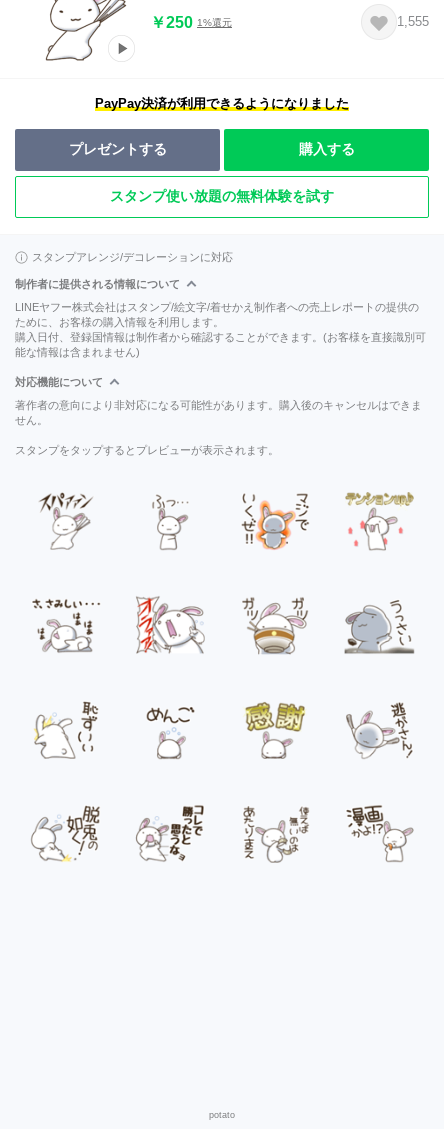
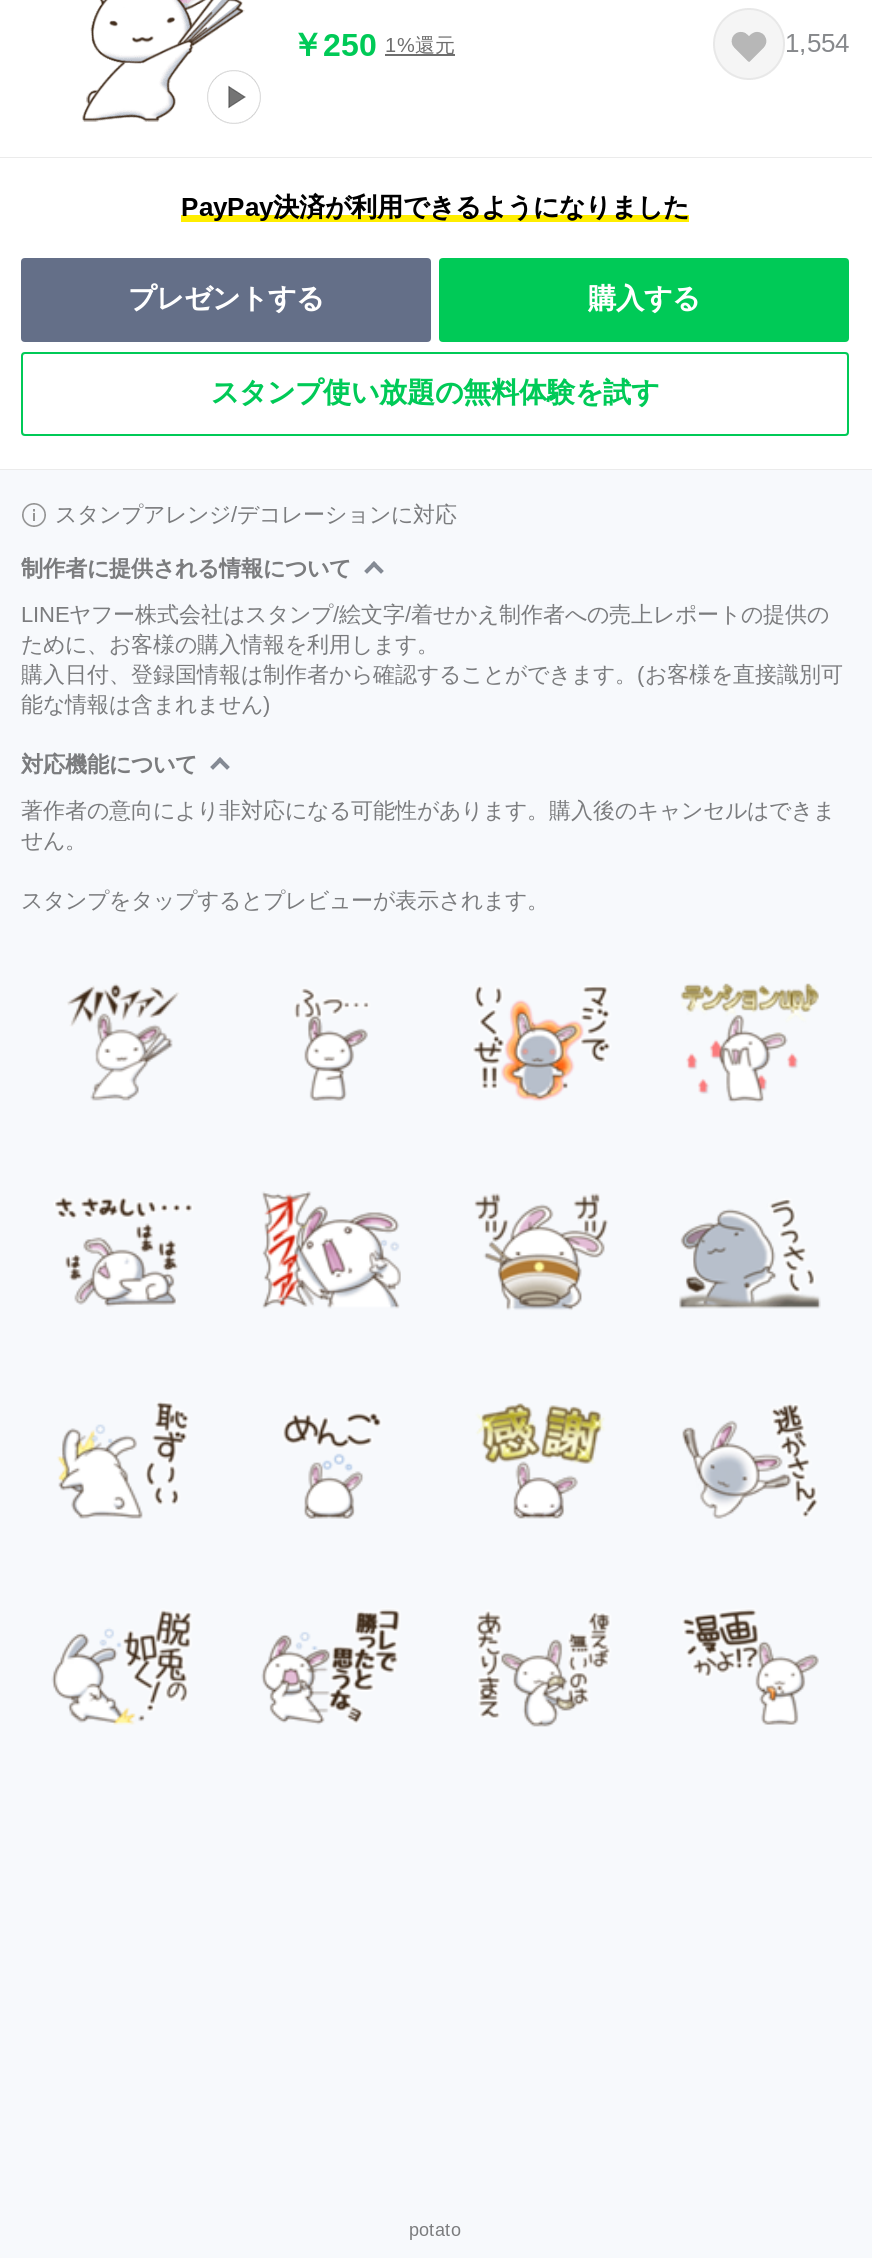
[397,14,429,29] 1,555 -> [785,28,849,58] 1,554

